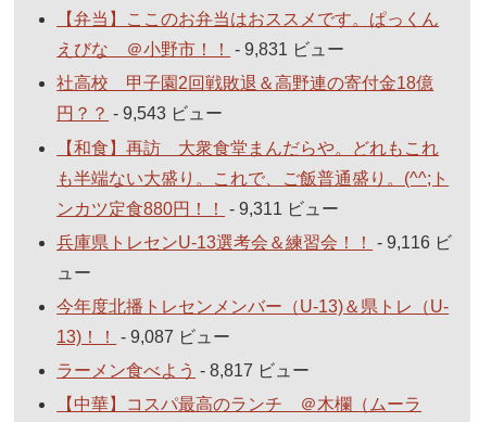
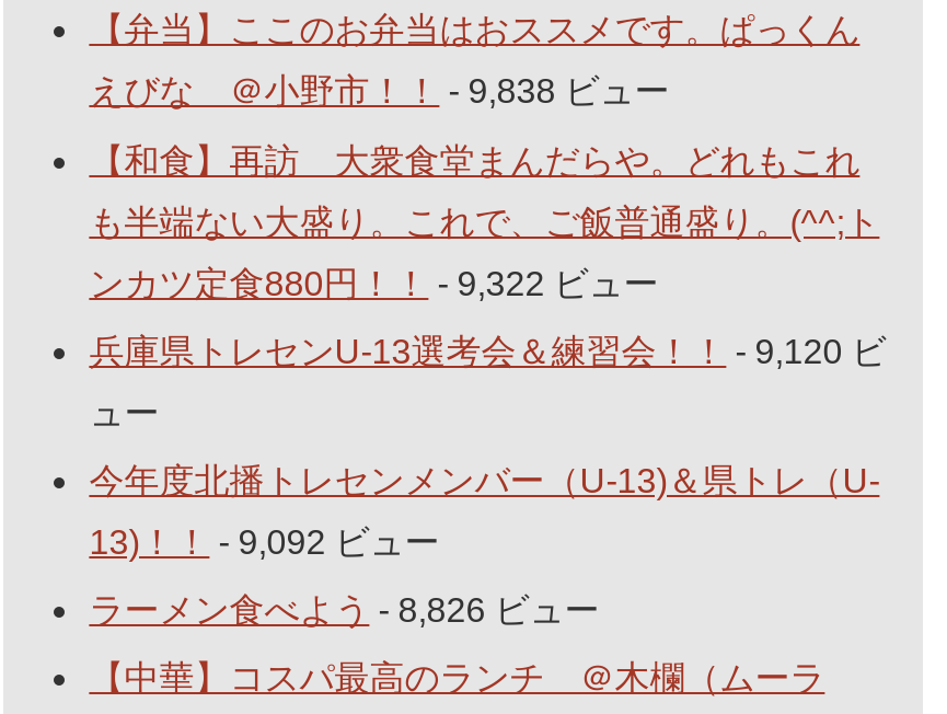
[57,40,434,123] えびな ＠小野市！！- 9,831 ビュー | 社高校 甲子園2回戦敗退＆高野連の寄付金18億 | 円？？- 9,543 ビュー -> [89,73,669,110] えびな ＠小野市！！- 9,838 ビュー
[57,199,339,218] ンカツ定食880円！！- 9,311 ビュー -> [89,264,658,301] ンカツ定食880円！！- 9,322 ビュー
[57,233,452,251] 兵庫県トレセンU-13選考会＆練習会！！- 9,116 ビ -> [89,332,886,369] 兵庫県トレセンU-13選考会＆練習会！！- 9,120 ビ
[57,328,230,346] 13)！！- 9,087 ビュー -> [89,523,439,560] 13)！！- 9,092 ビュー
[57,361,310,380] ラーメン食べよう- 8,817 ビュー -> [89,591,599,629] ラーメン食べよう- 8,826 ビュー

